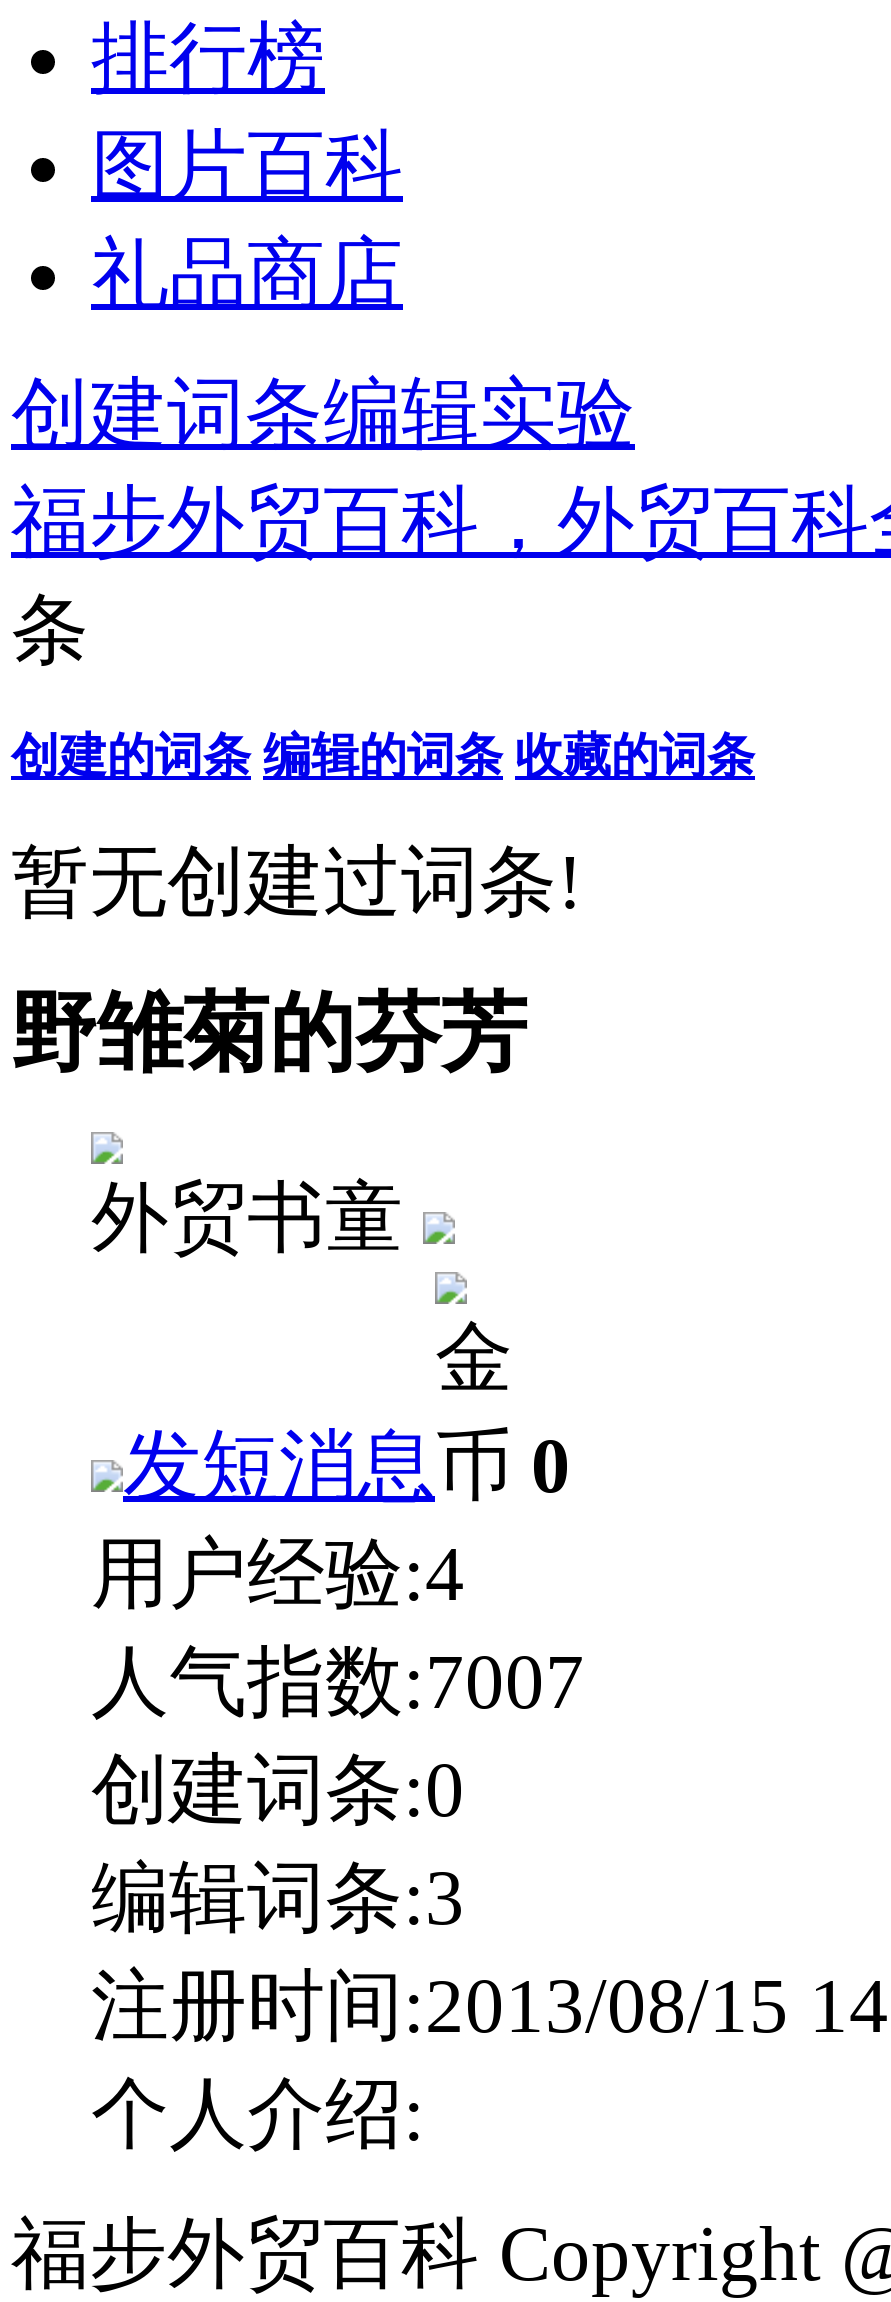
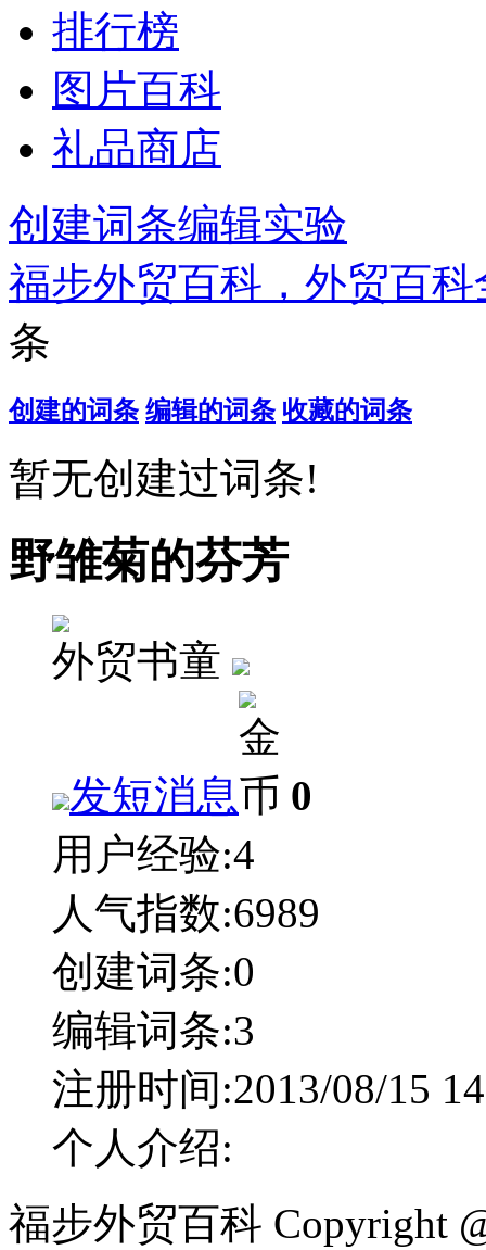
[91,1637,585,1723] 人气指数:7007 -> [52,889,320,936] 人气指数:6989

